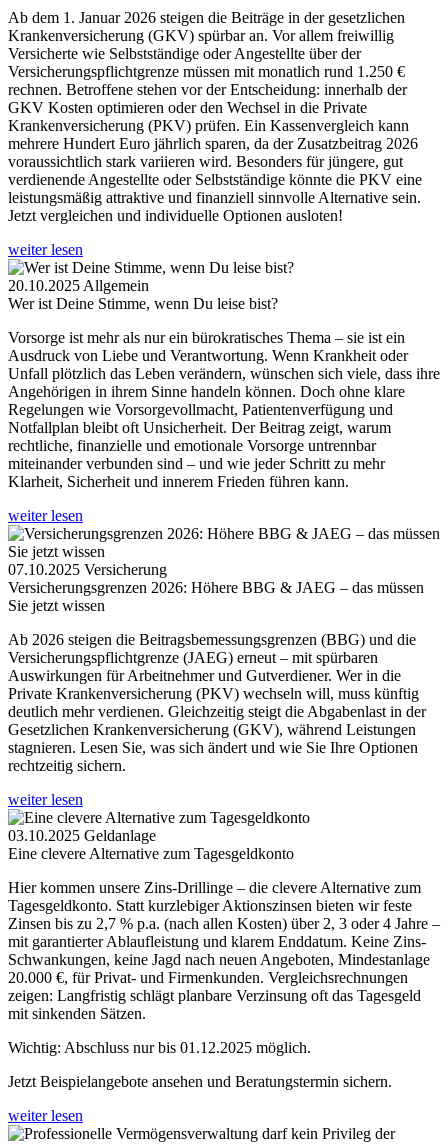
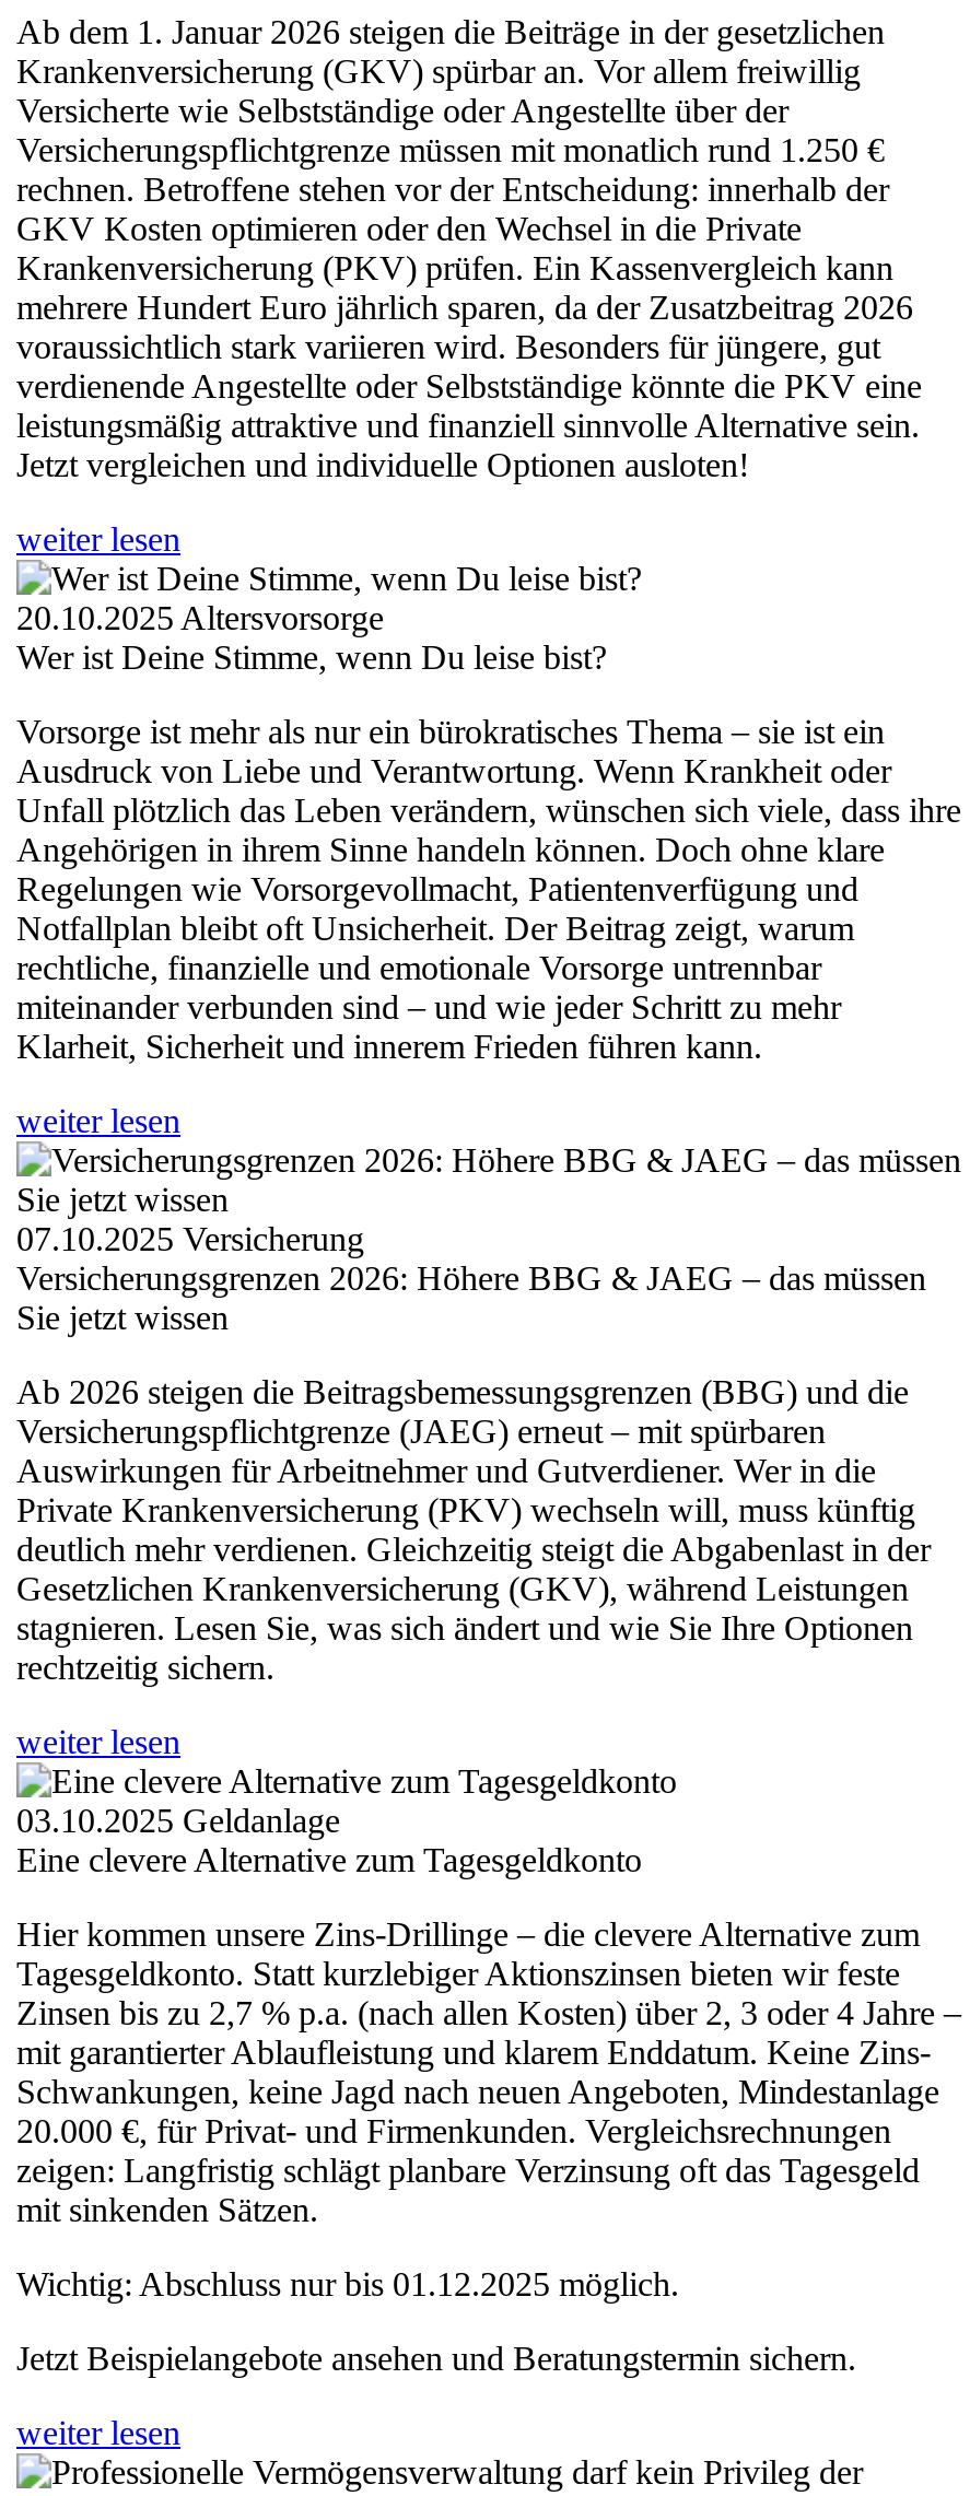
[8,277,149,294] 20.10.2025 Allgemein -> [16,599,384,636] 20.10.2025 Altersvorsorge

